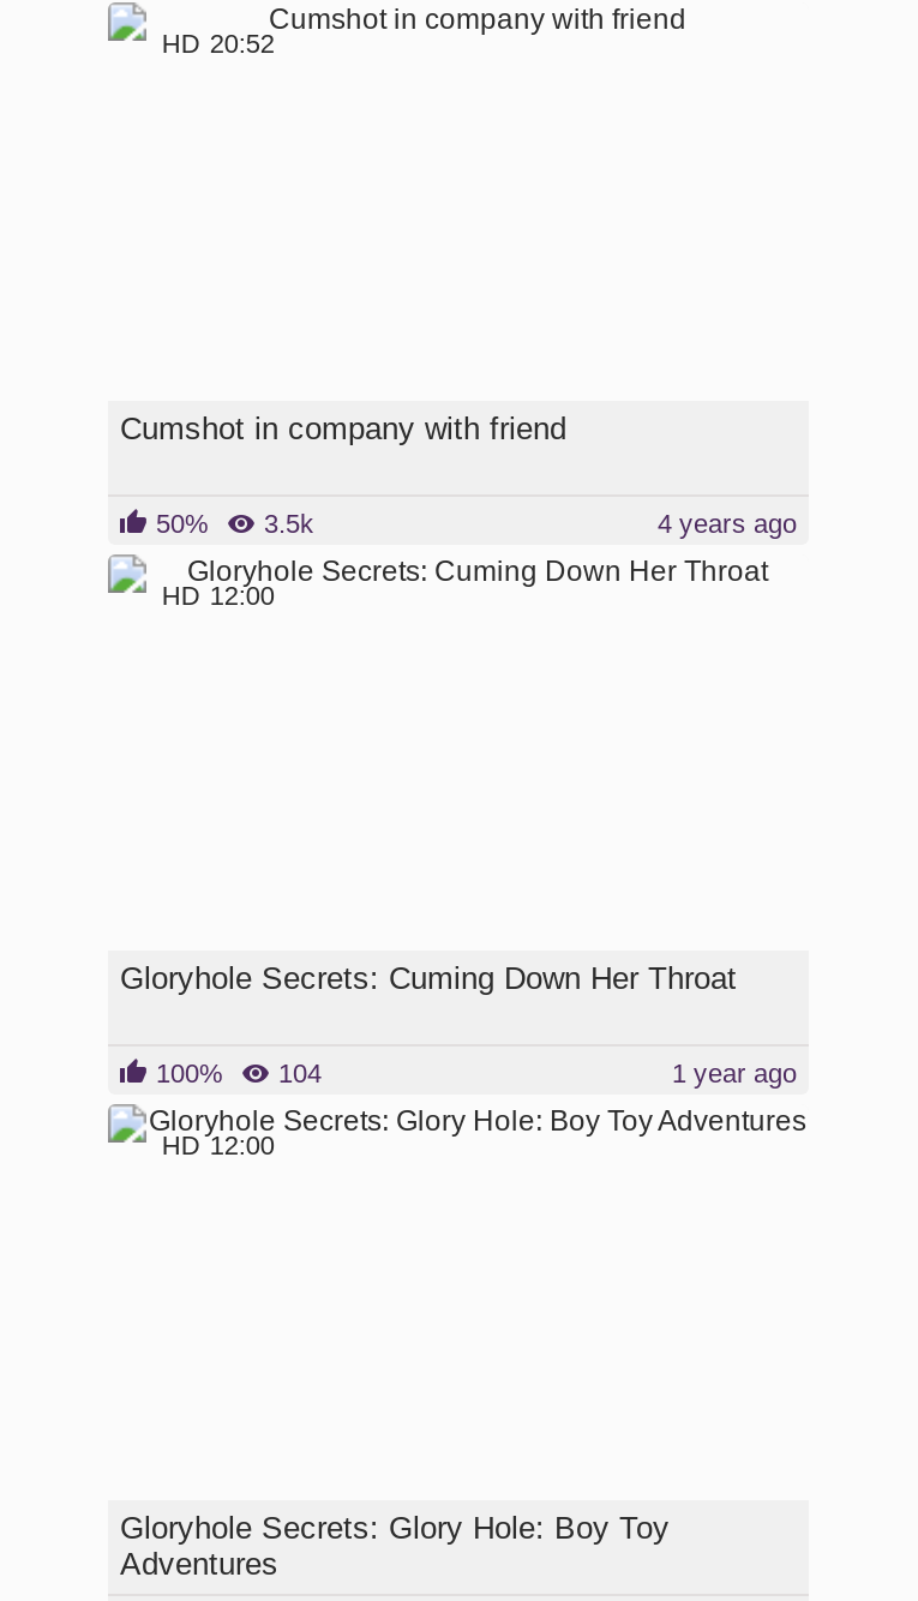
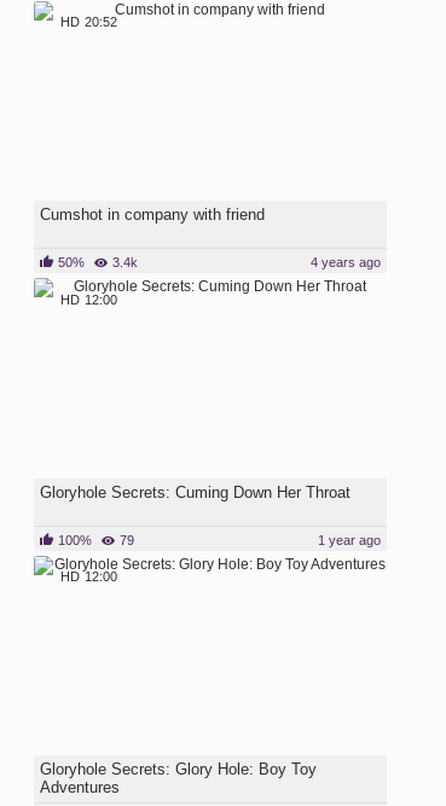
[156,507,314,536] 50% 3.5k -> [58,255,138,270] 50% 3.4k
[156,1058,322,1087] 100% 104 -> [58,533,134,547] 100% 79

